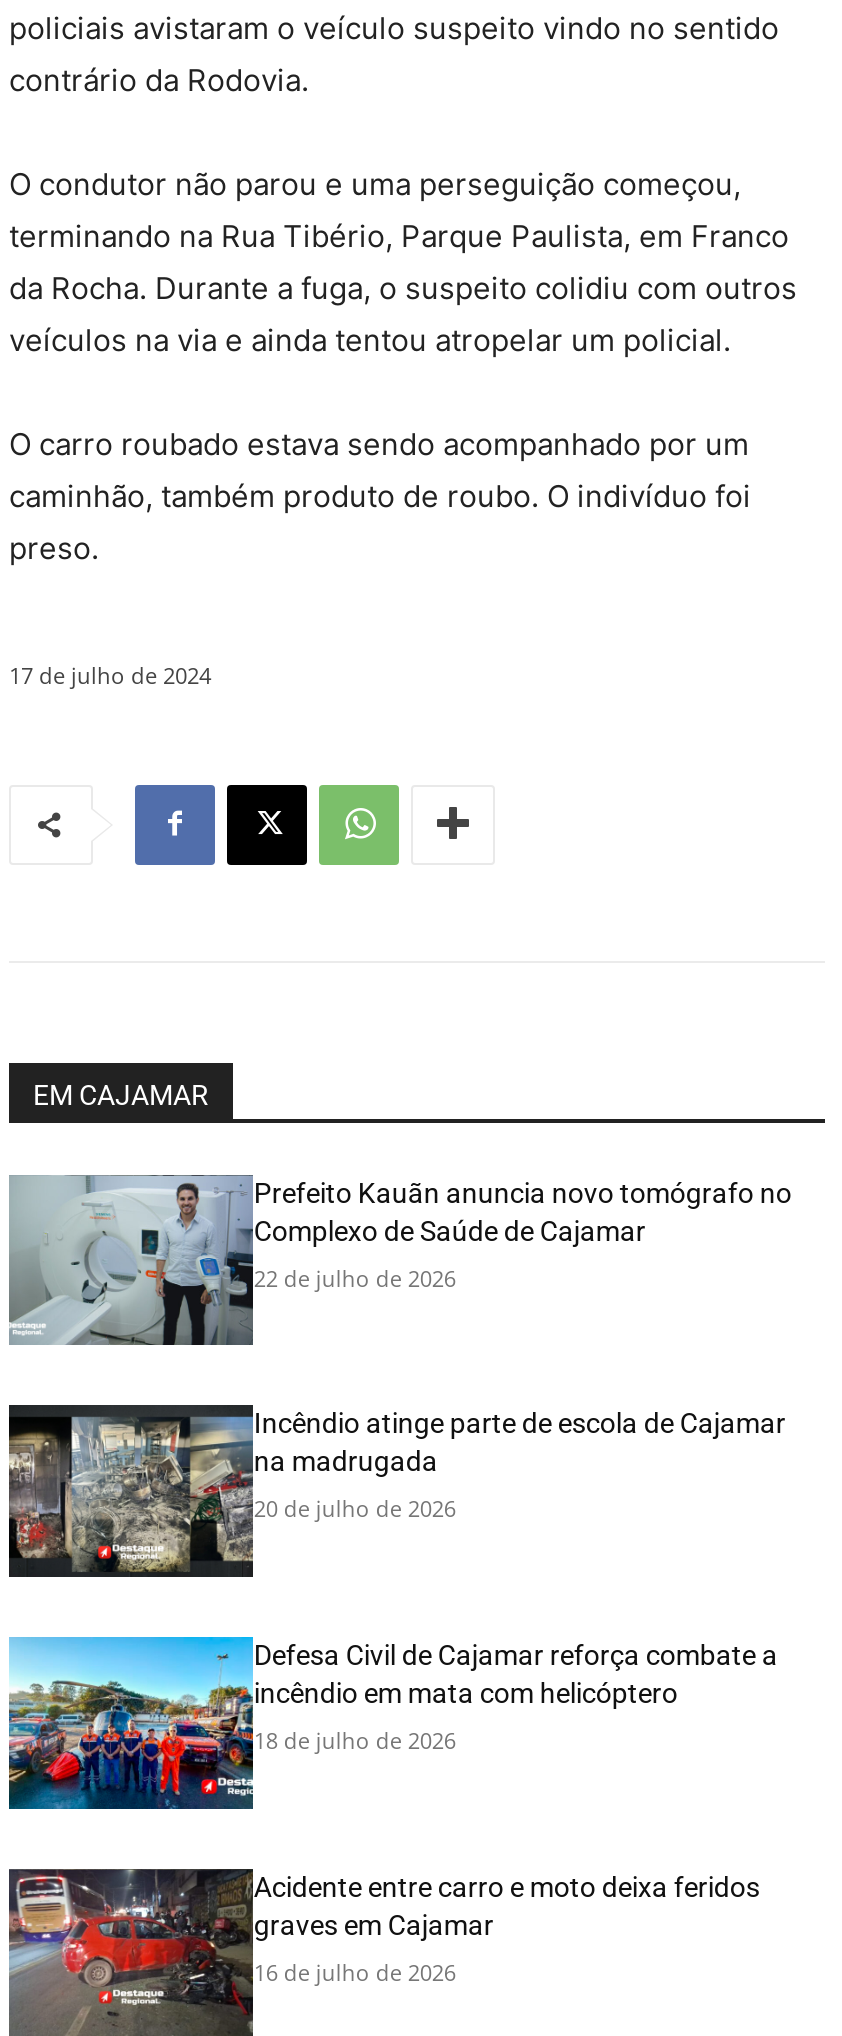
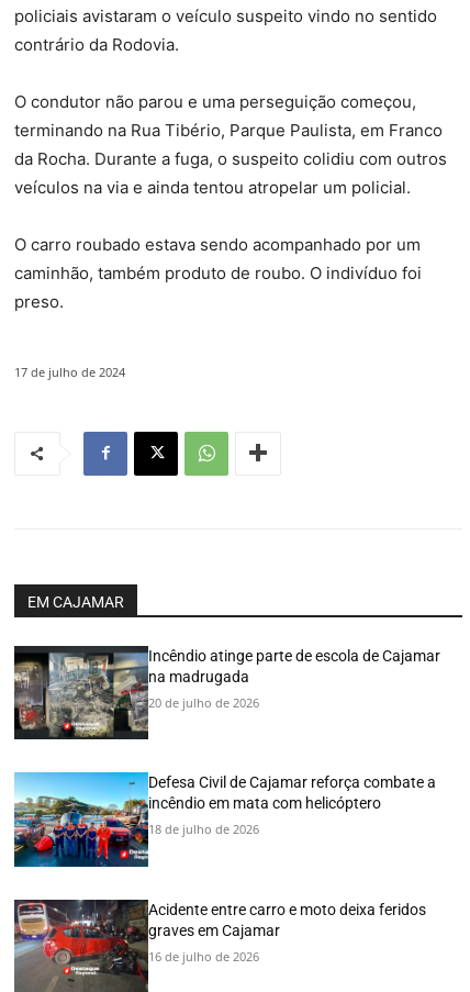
[9,1173,792,1345] [image] | Prefeito Kauãn anuncia novo tomógrafo no | Complexo de Saúde de Cajamar | 22 de julho de 2026 -> none

